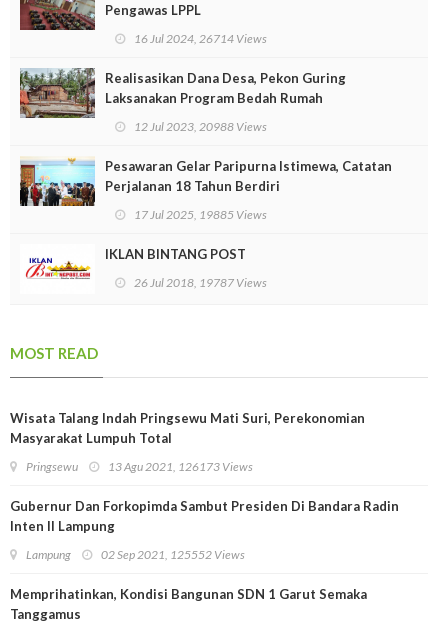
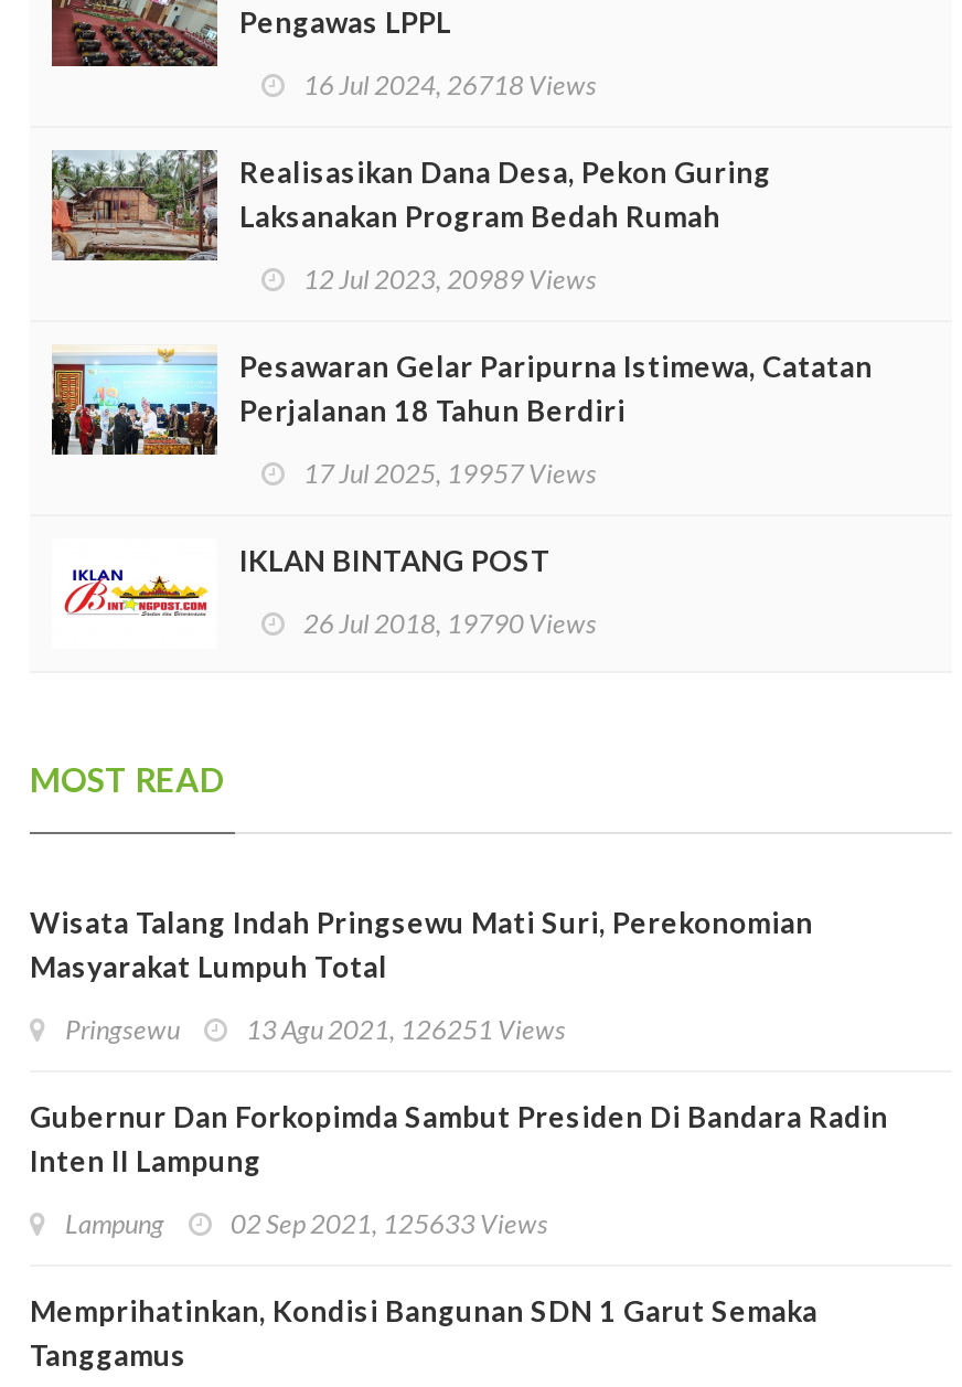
[134,31,267,46] 16 Jul 2024, 26714 Views -> [303,69,597,102] 16 Jul 2024, 26718 Views
[134,119,267,134] 12 Jul 2023, 20988 Views -> [303,263,597,297] 12 Jul 2023, 20989 Views
[134,207,267,222] 17 Jul 2025, 19885 Views -> [303,458,597,491] 17 Jul 2025, 19957 Views
[134,275,267,290] 26 Jul 2018, 19787 Views -> [303,608,597,641] 26 Jul 2018, 19790 Views
[26,459,253,474] Pringsewu 13 Agu 2021, 126173 Views -> [65,1014,566,1047] Pringsewu 13 Agu 2021, 126251 Views
[26,547,245,562] Lampung 02 Sep 2021, 125552 Views -> [65,1208,548,1241] Lampung 02 Sep 2021, 125633 Views

